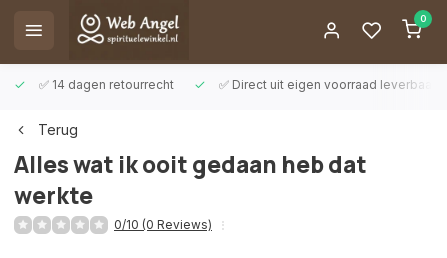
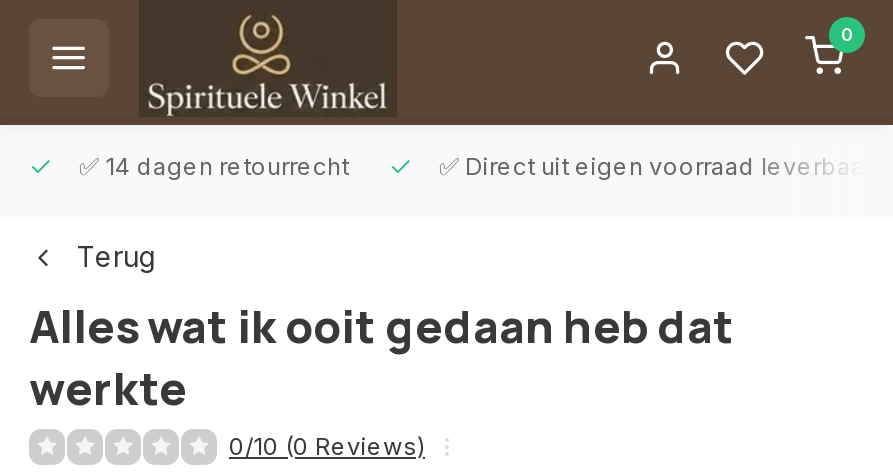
[74,13,192,59] [image] -> [147,15,387,117] [image]

